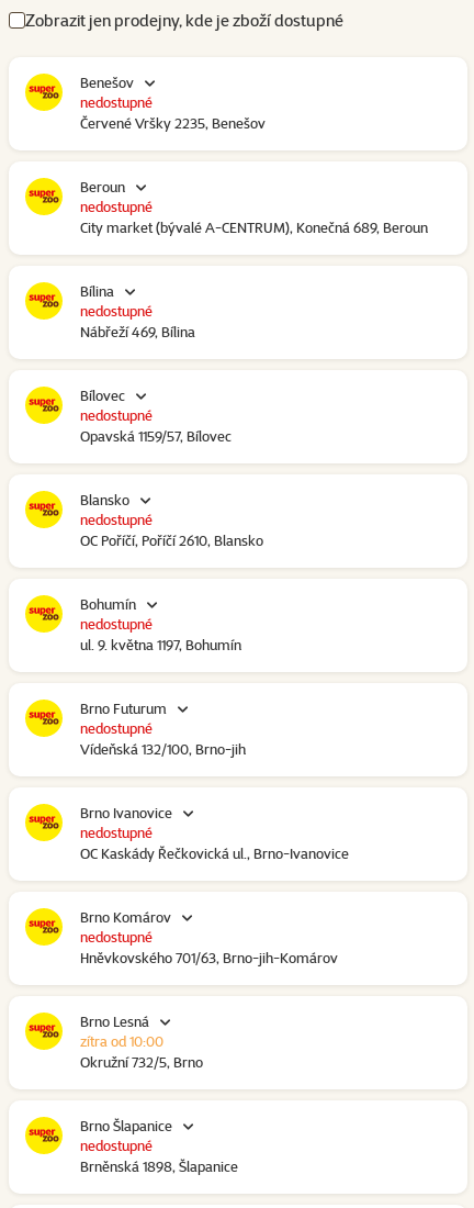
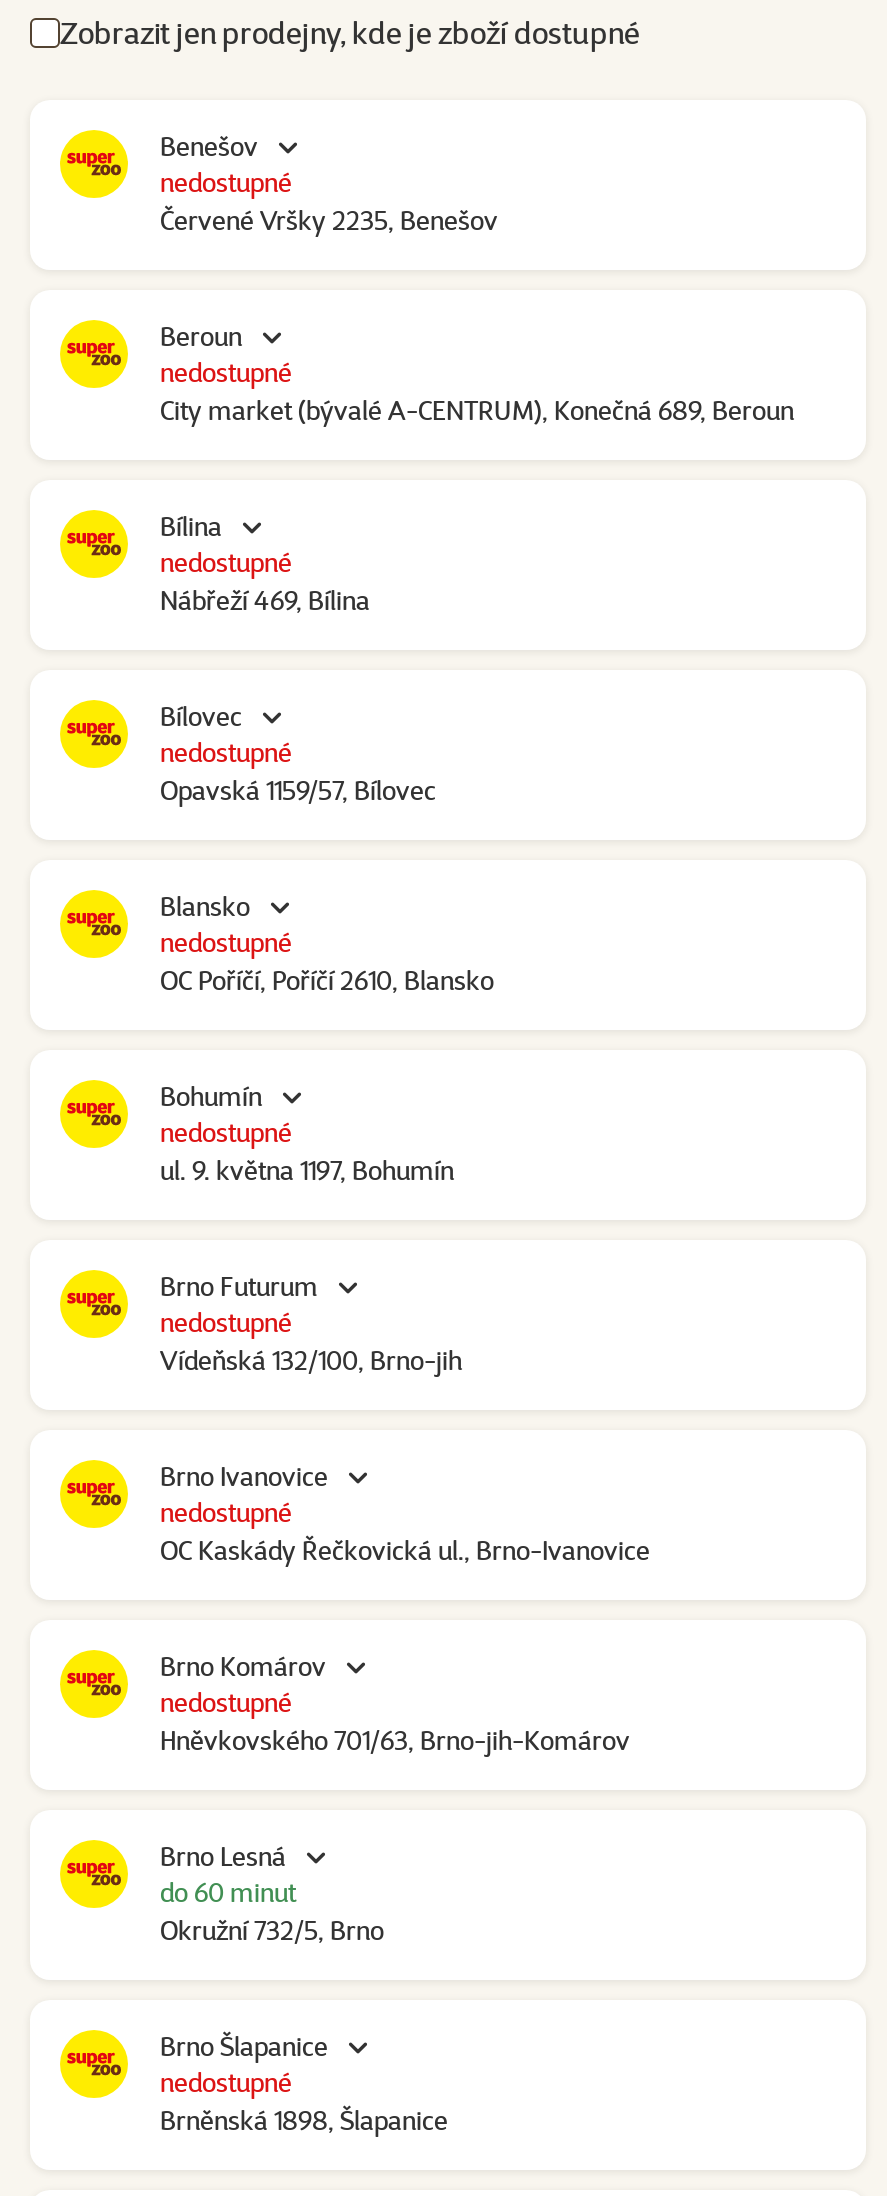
[80,1032,163,1050] zítra od 10:00 -> [160,1876,296,1908] do 60 minut

